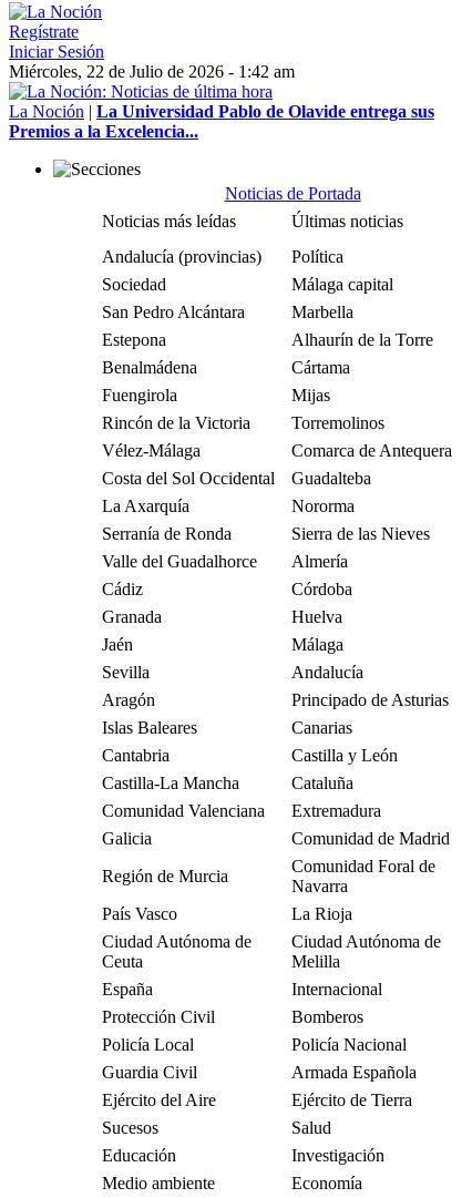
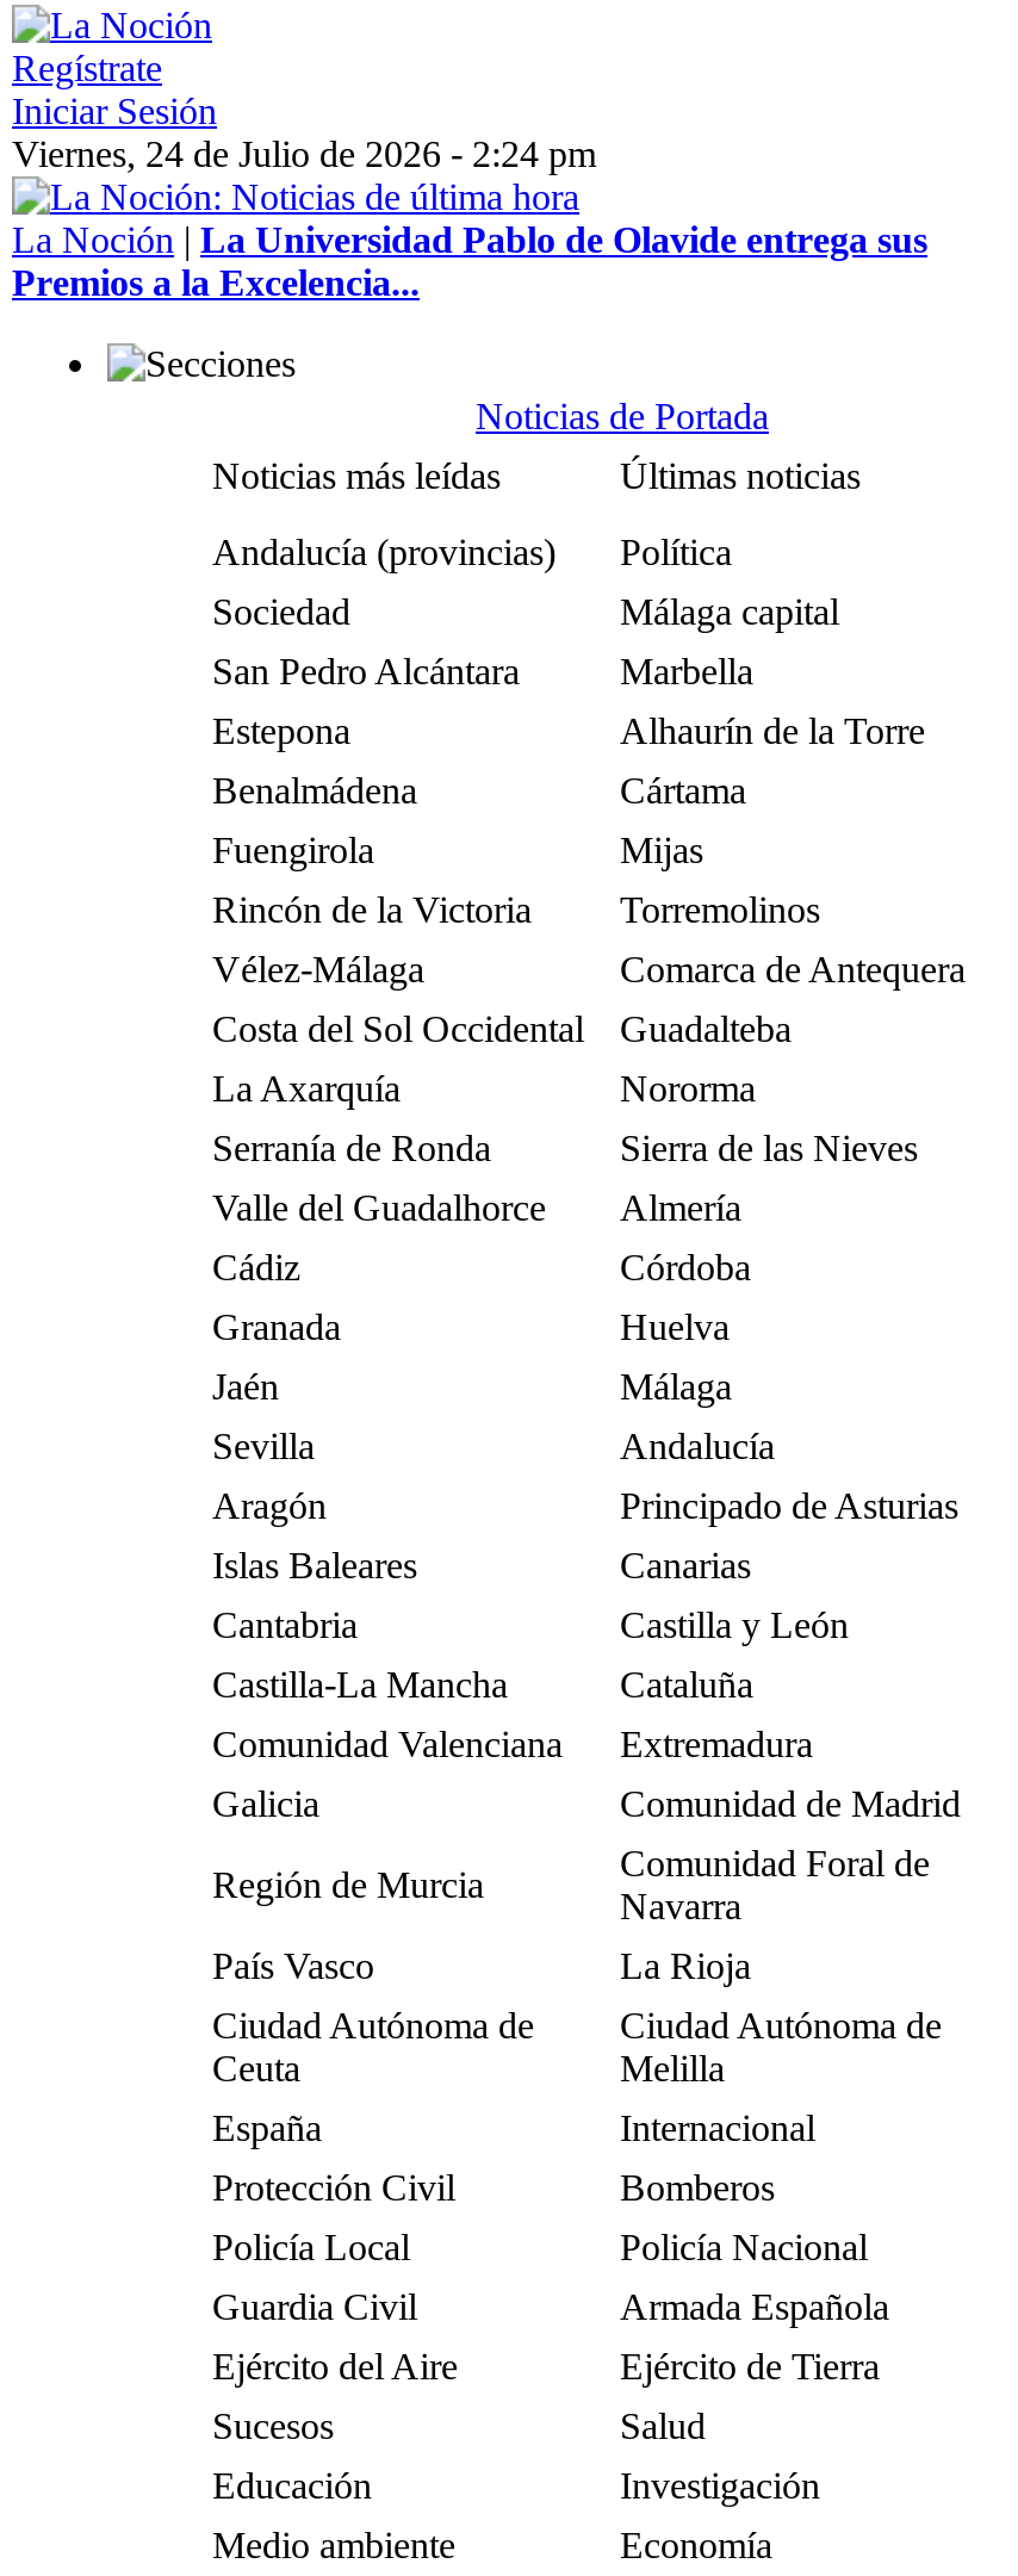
[9,62,295,81] Miércoles, 22 de Julio de 2026 - 1:42 am -> [12,134,596,174] Viernes, 24 de Julio de 2026 - 2:24 pm

